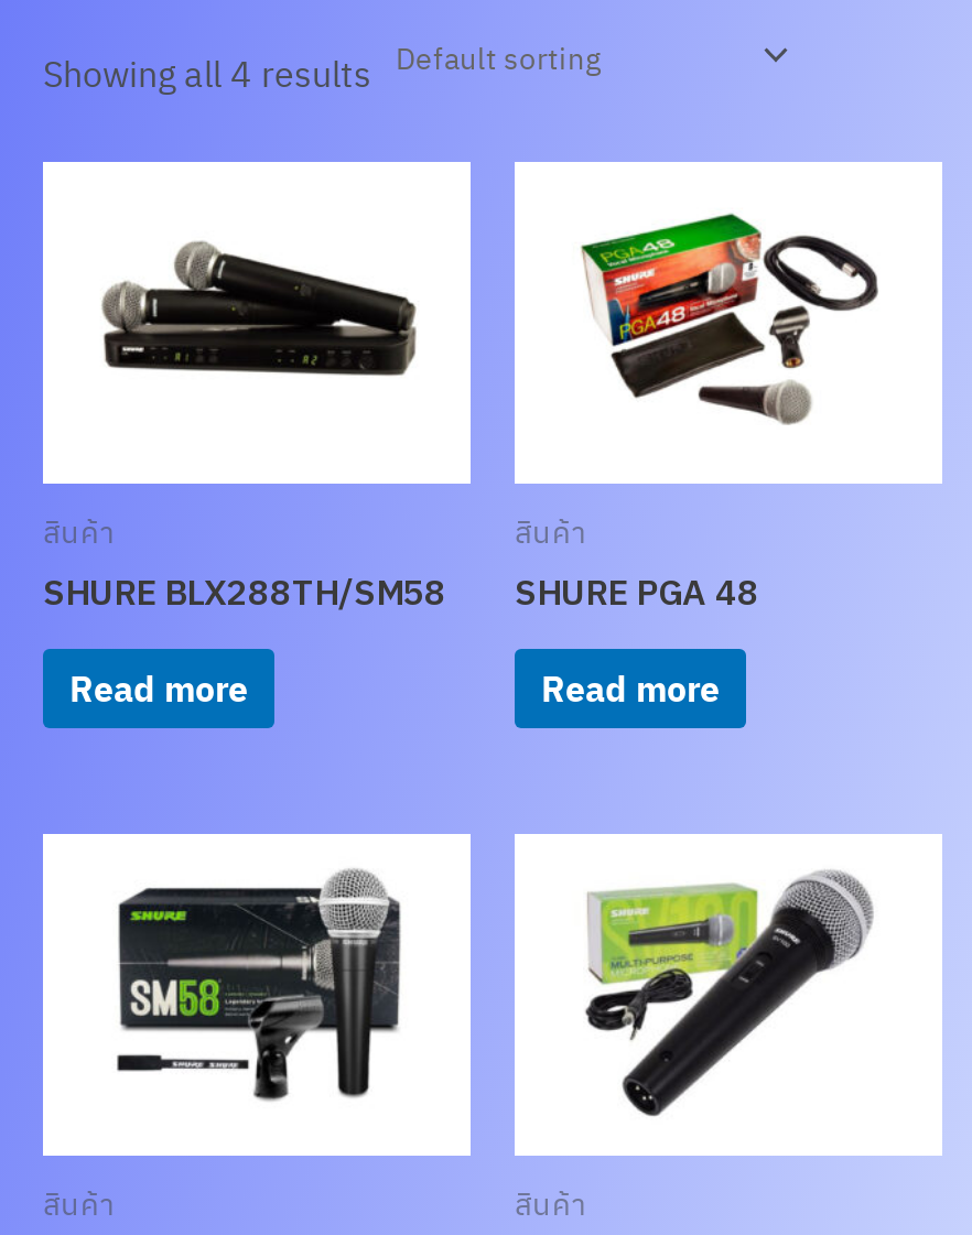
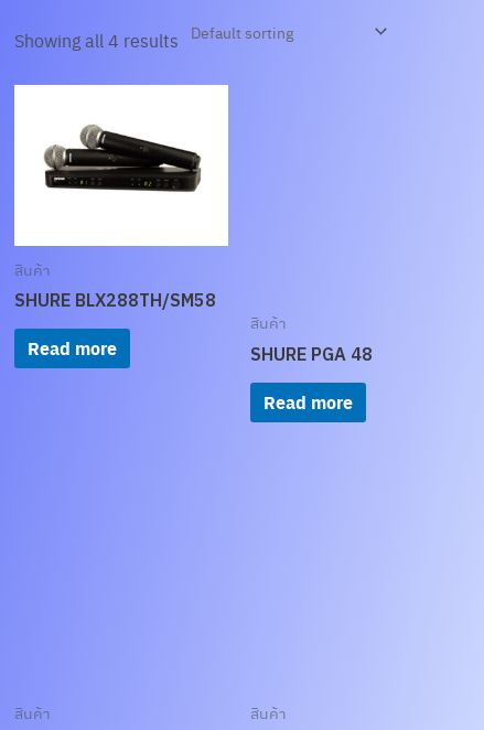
[512,160,942,484] [image] -> none
[41,832,471,1158] [image] -> none
[515,834,942,1156] [image] -> none

